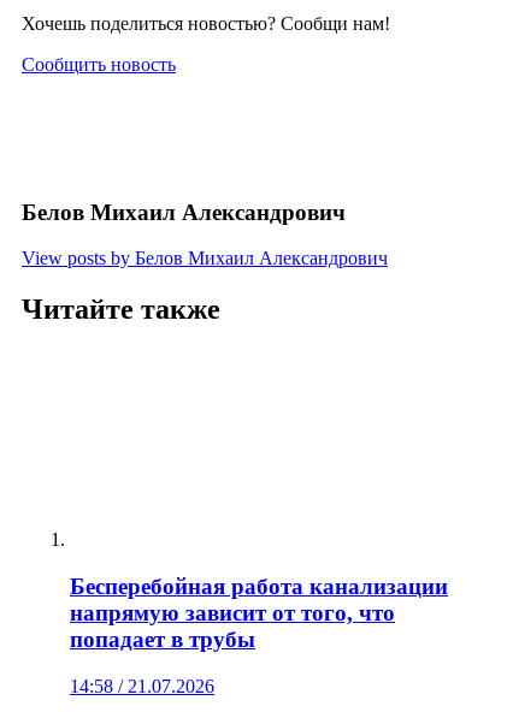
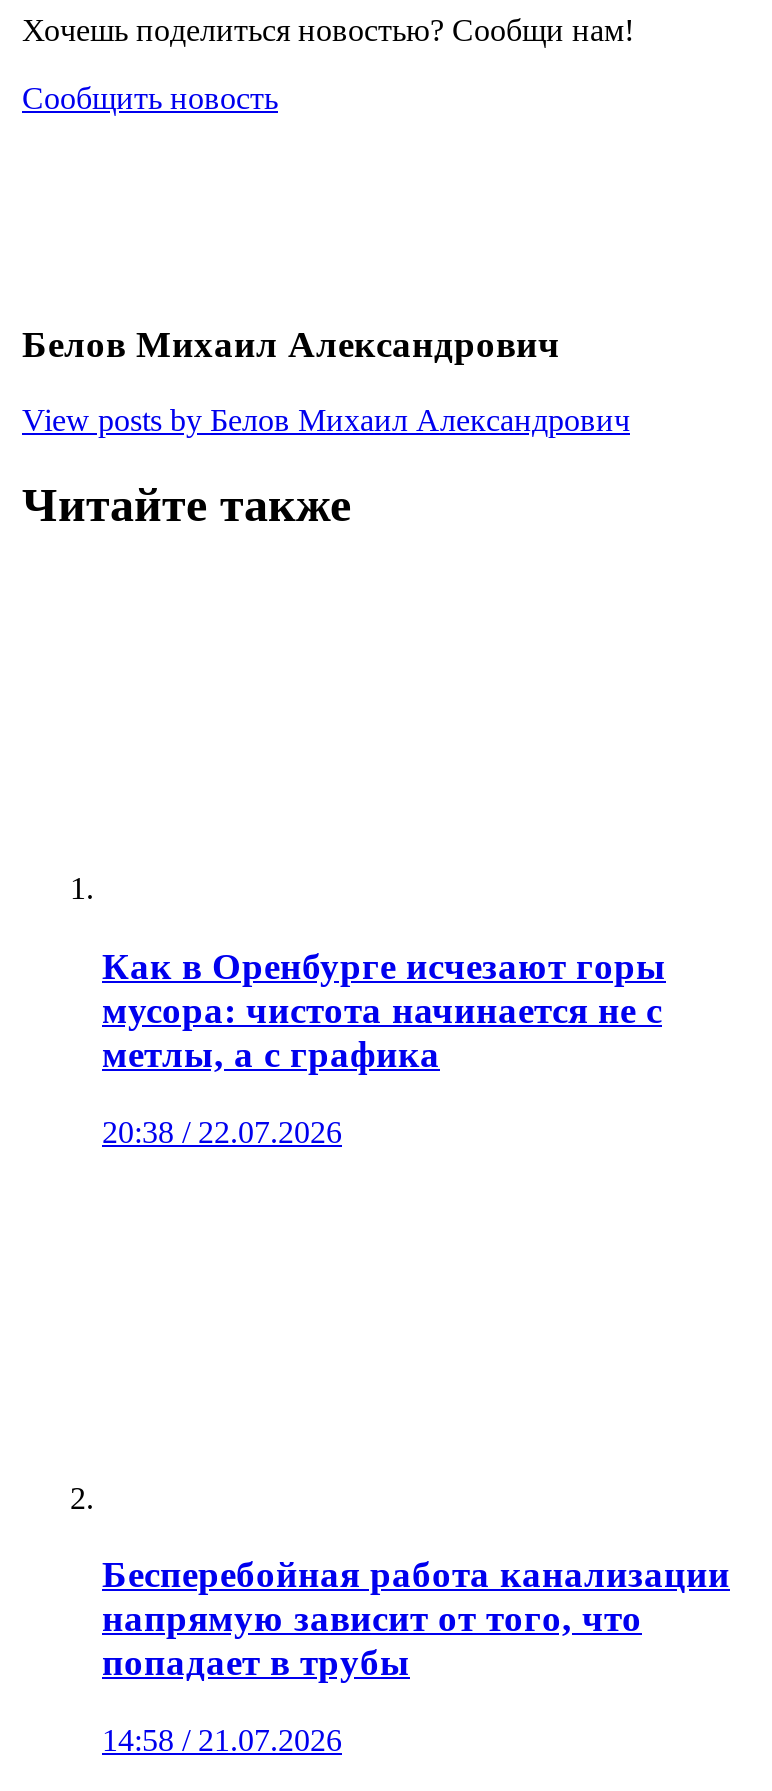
none -> [102,945,666,1148] Как в Оренбурге исчезают горы | мусора: чистота начинается не с | метлы, а с графика | 20:38 / 22.07.2026

